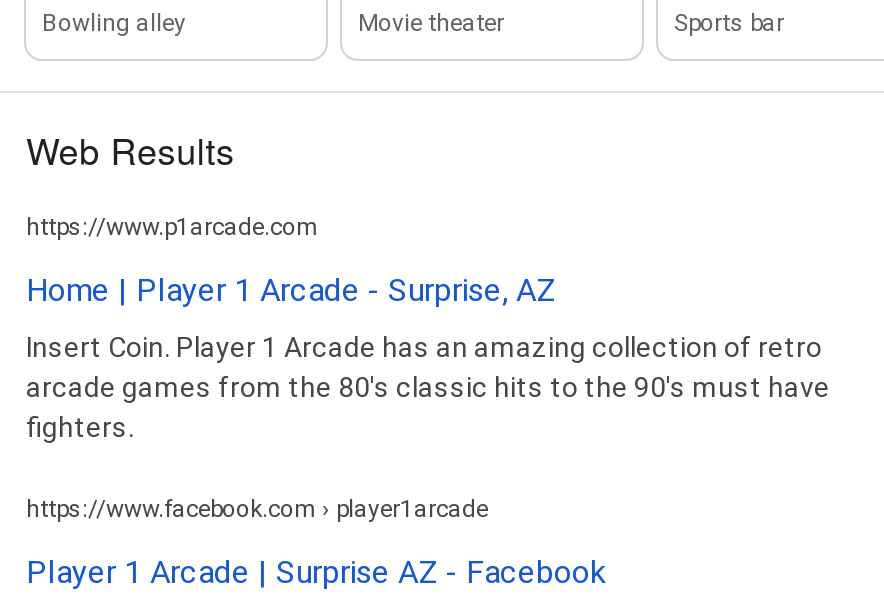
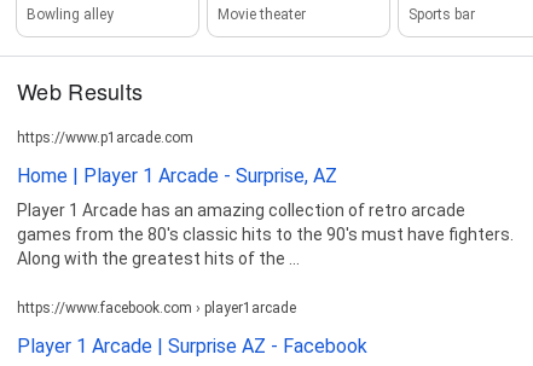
[26,330,830,442] Insert Coin. Player 1 Arcade has an amazing collection of retro | arcade games from the 80's classic hits to the 90's must have | fighters. -> [17,200,514,268] Player 1 Arcade has an amazing collection of retro arcade | games from the 80's classic hits to the 90's must have fighters. | Along with the greatest hits of the ...

